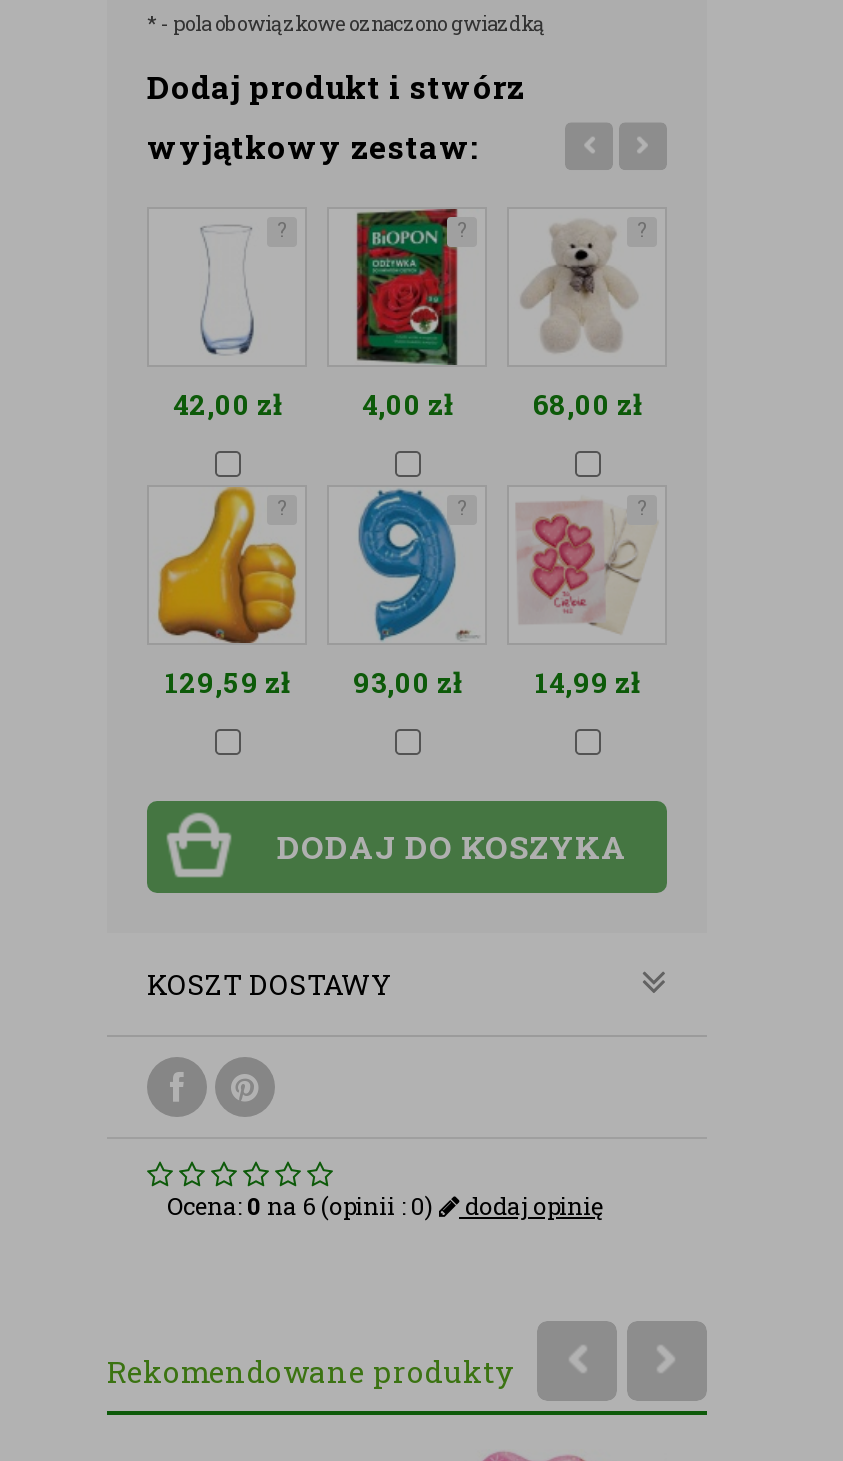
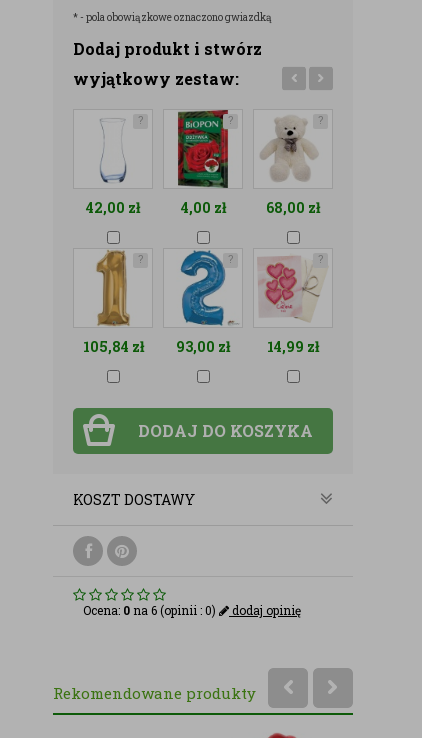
[155,487,299,701] [image] | 129,59 zł -> [78,249,148,356] [image] | 105,84 zł
[357,489,457,641] [image] -> [179,251,227,326] [image]

